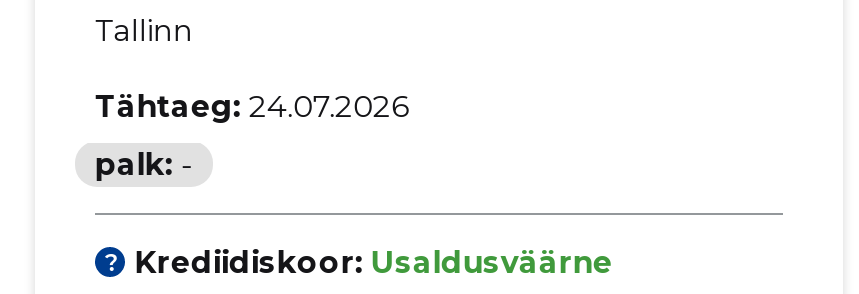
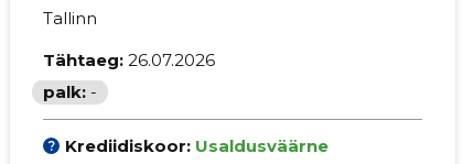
[95,87,409,125] Tähtaeg: 24.07.2026 -> [43,49,215,70] Tähtaeg: 26.07.2026

